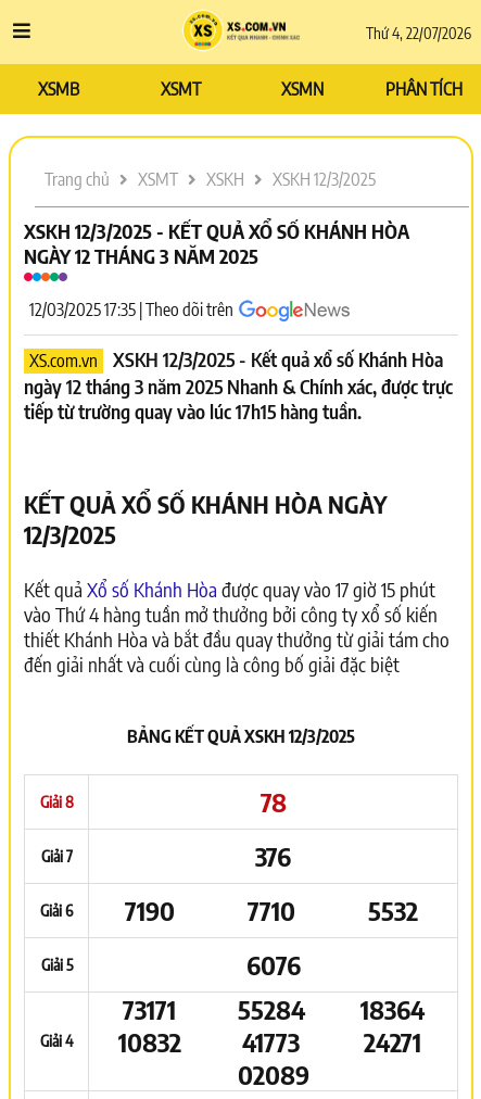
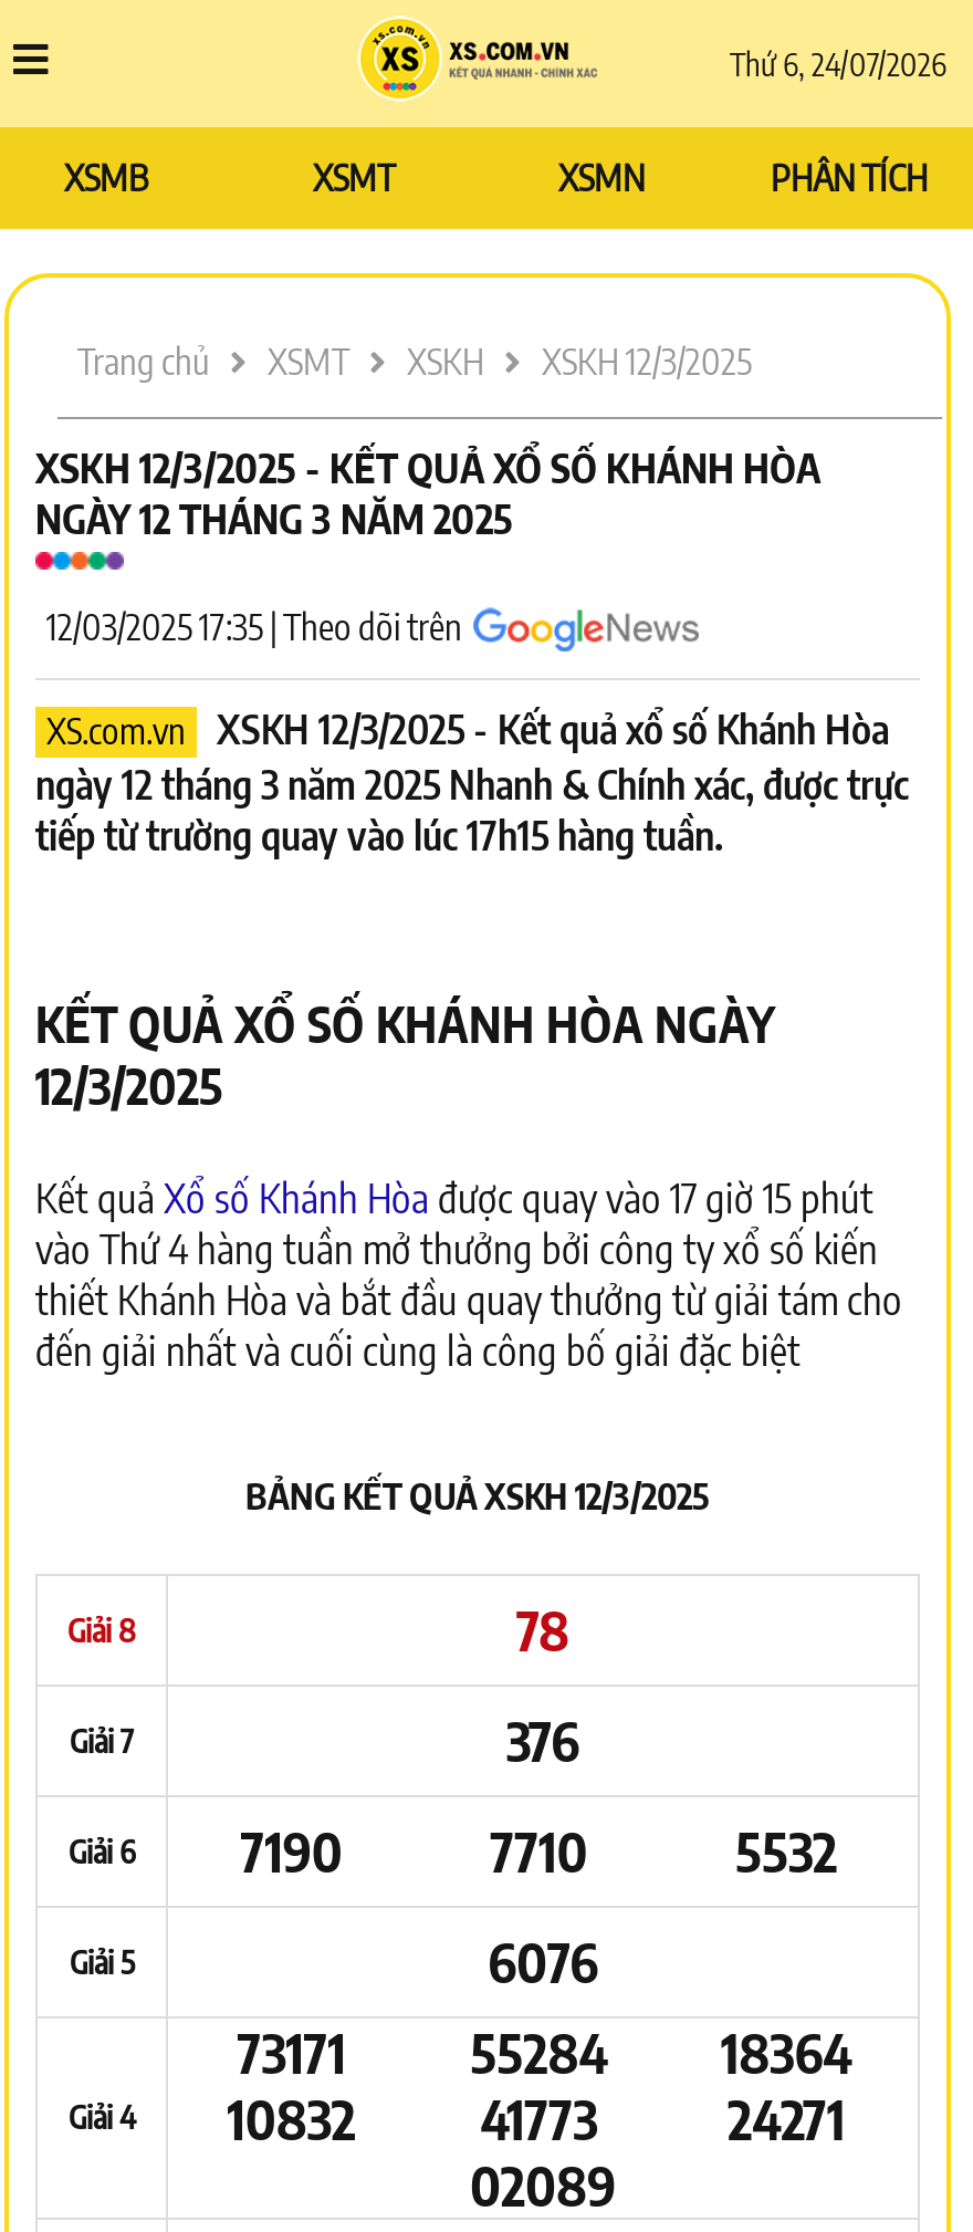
[366,24,471,42] Thứ 4, 22/07/2026 -> [730,45,946,83] Thứ 6, 24/07/2026

